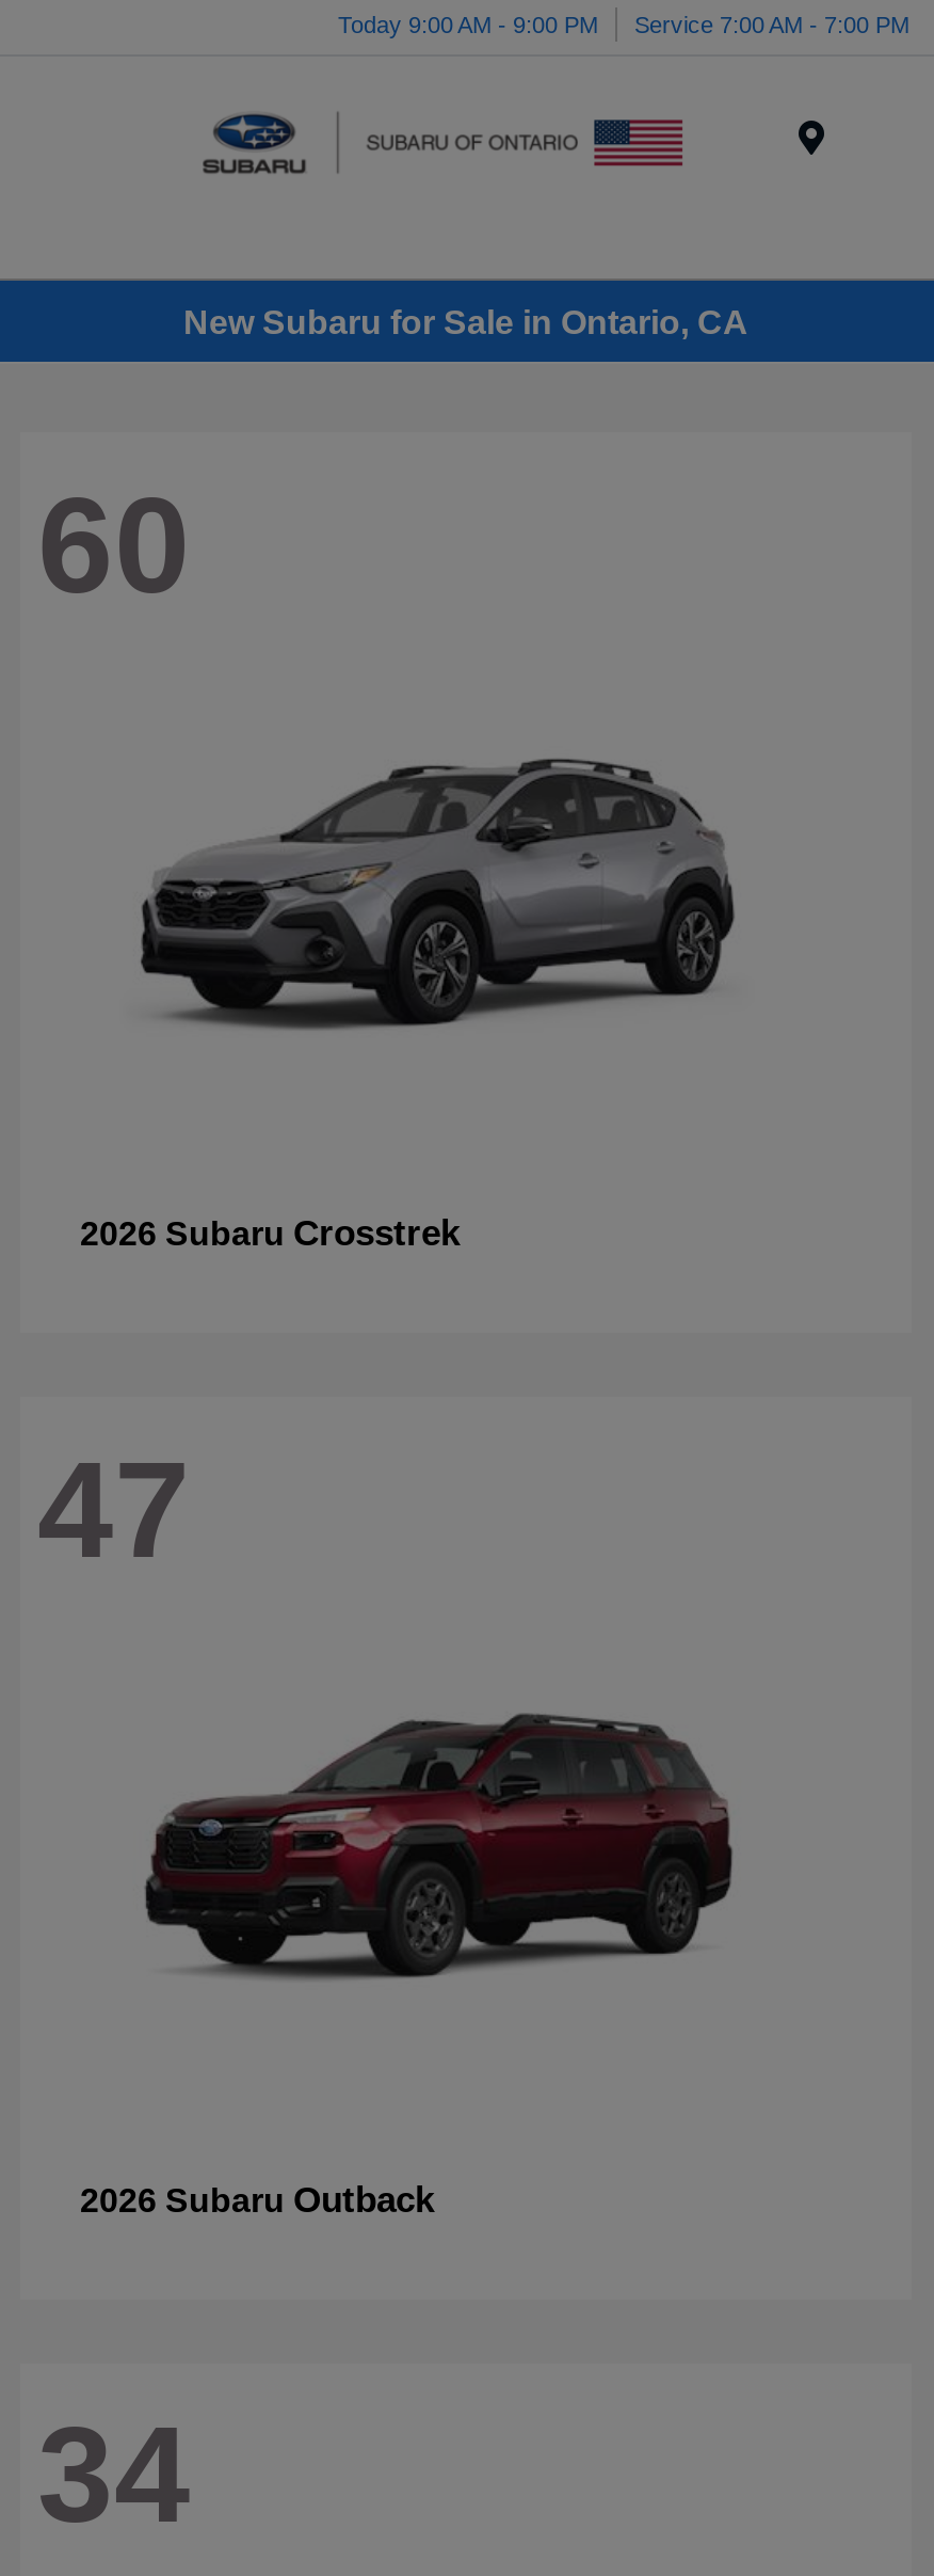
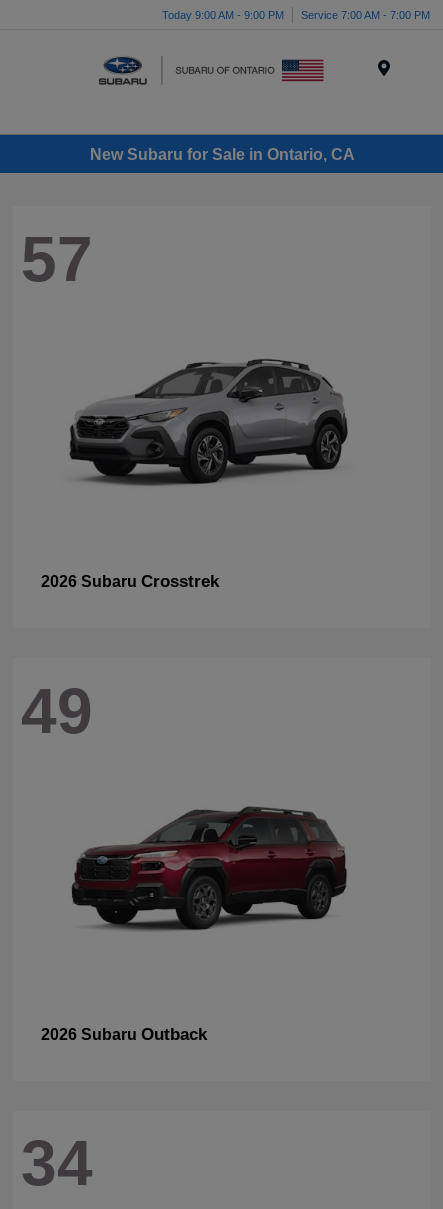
[37,468,191,621] 60 -> [21,223,93,295] 57
[37,1433,191,1587] 47 -> [21,675,93,747] 49

